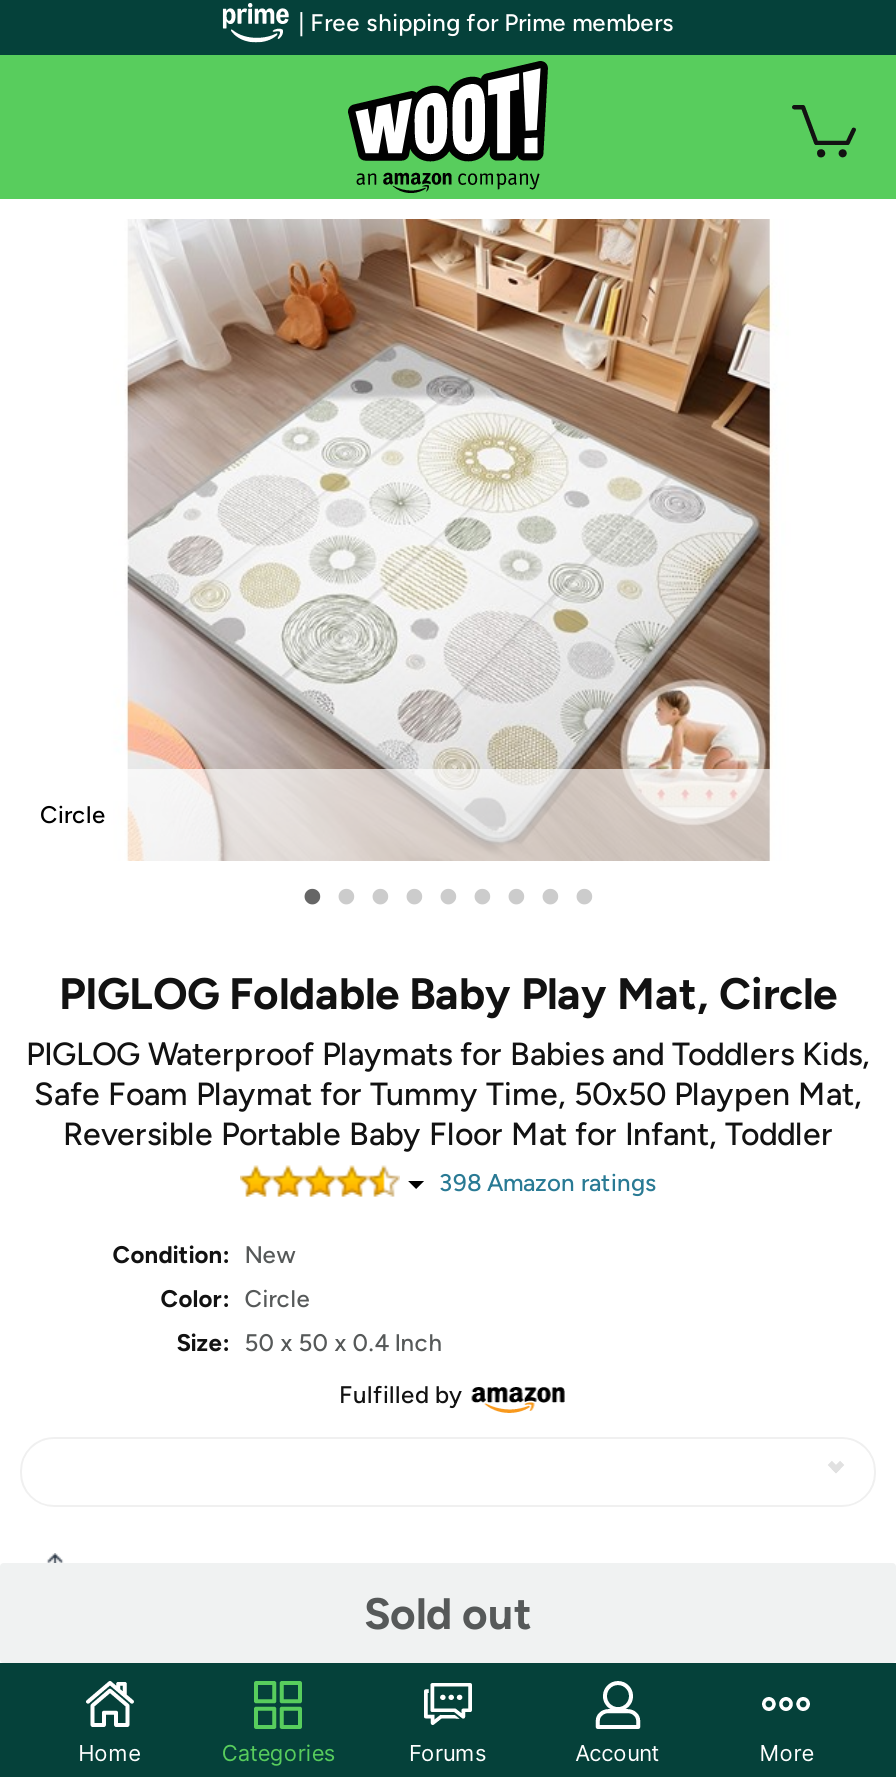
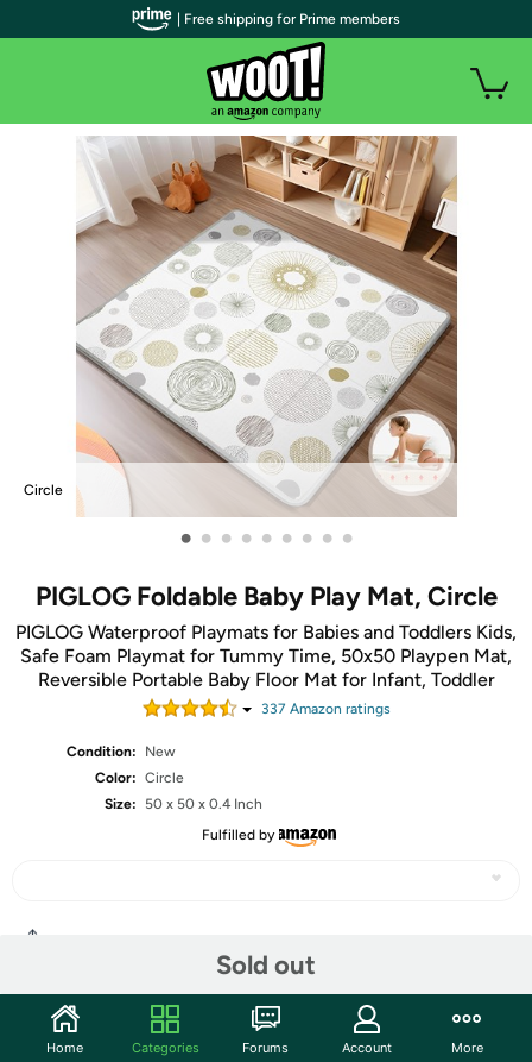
[439,1169,657,1197] 398 Amazon ratings -> [261,700,390,717] 337 Amazon ratings

